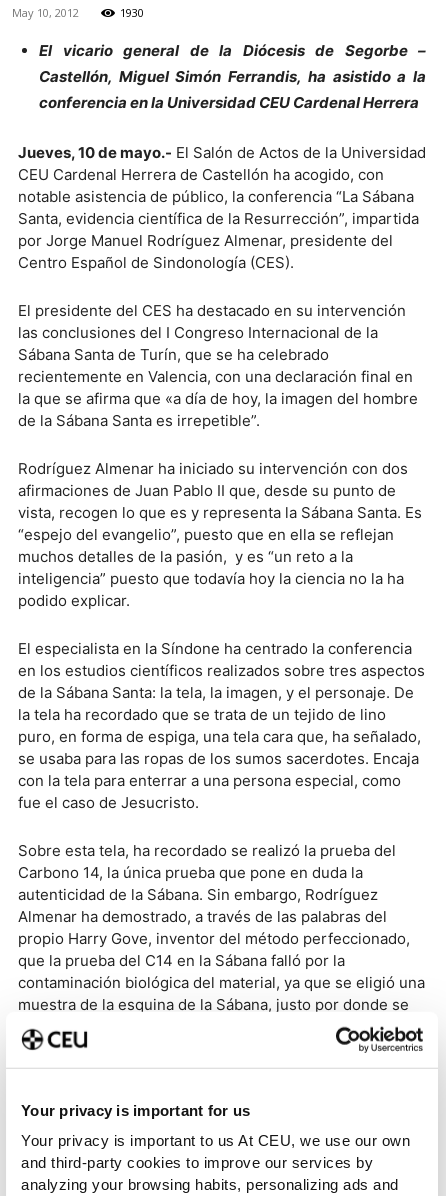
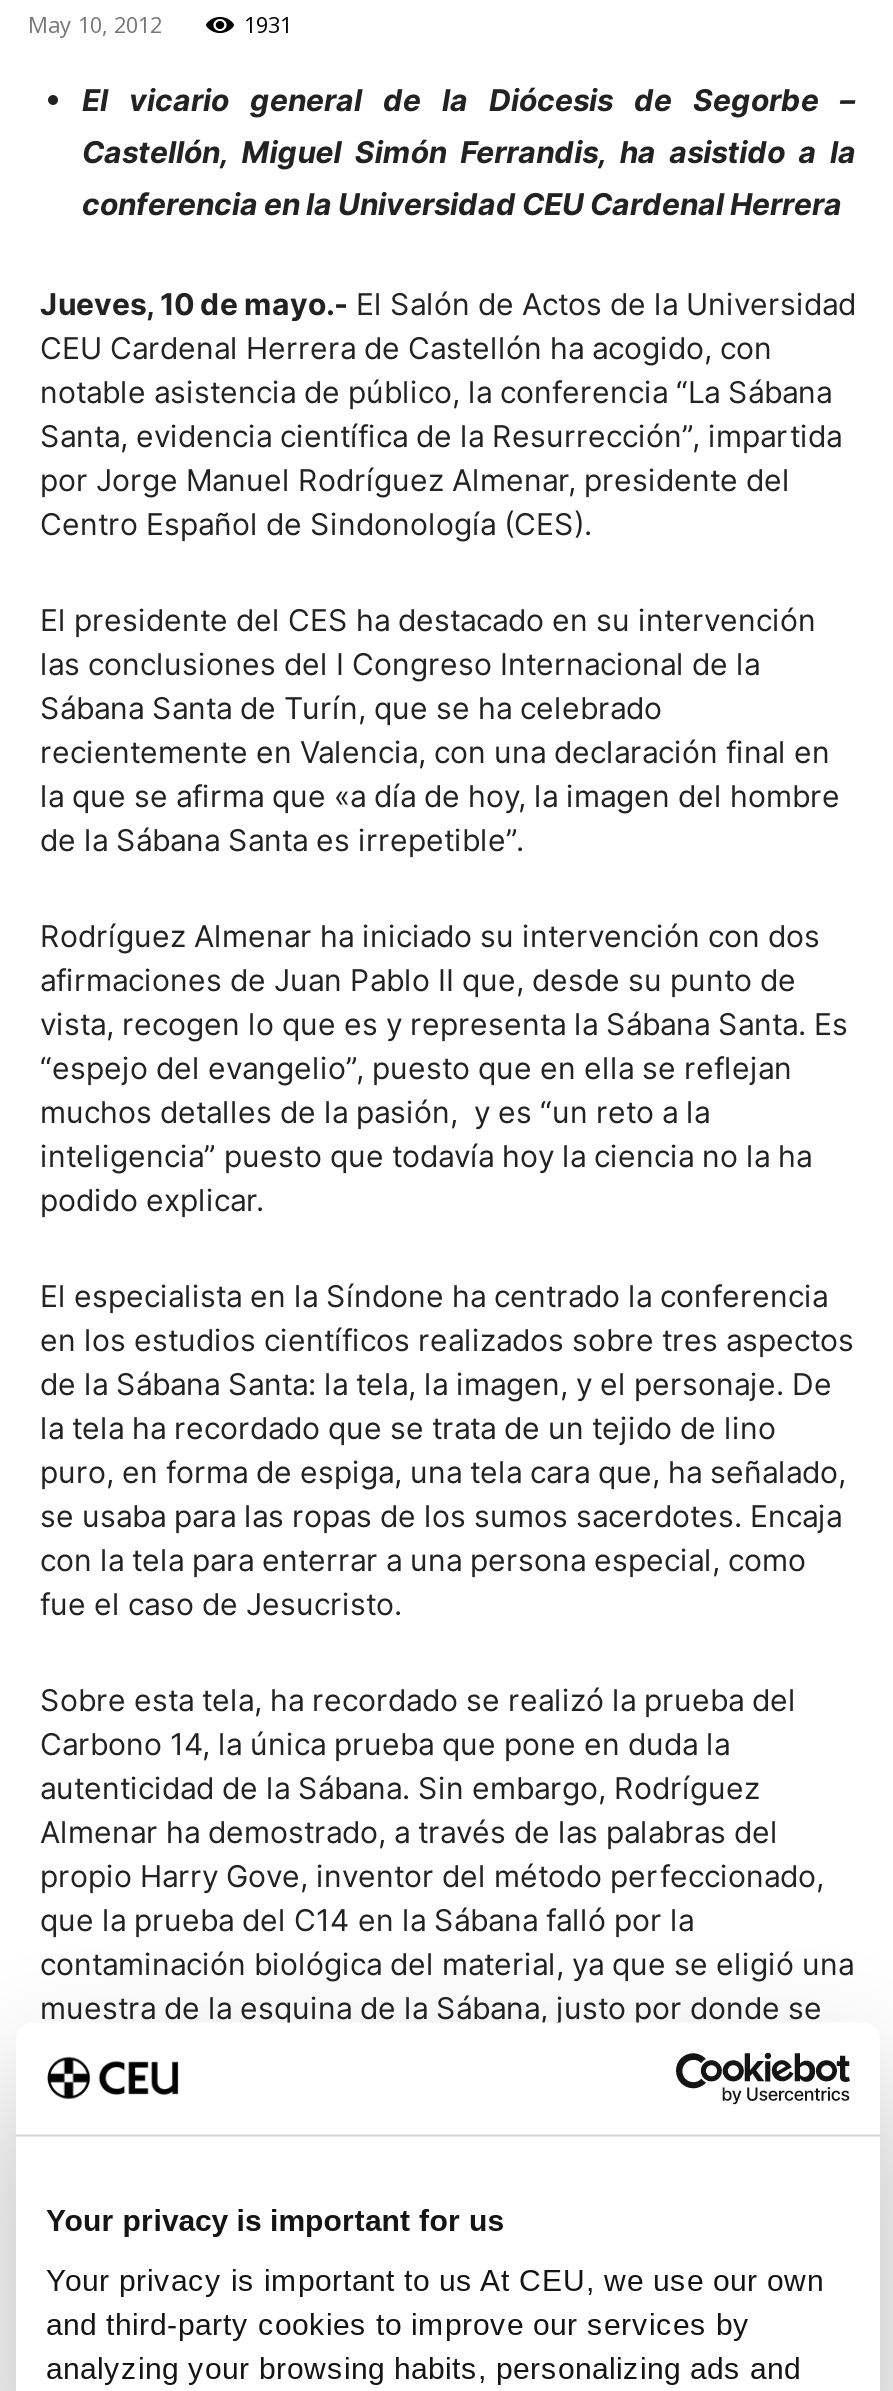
[120,5,144,20] 1930 -> [244,9,292,39] 1931

